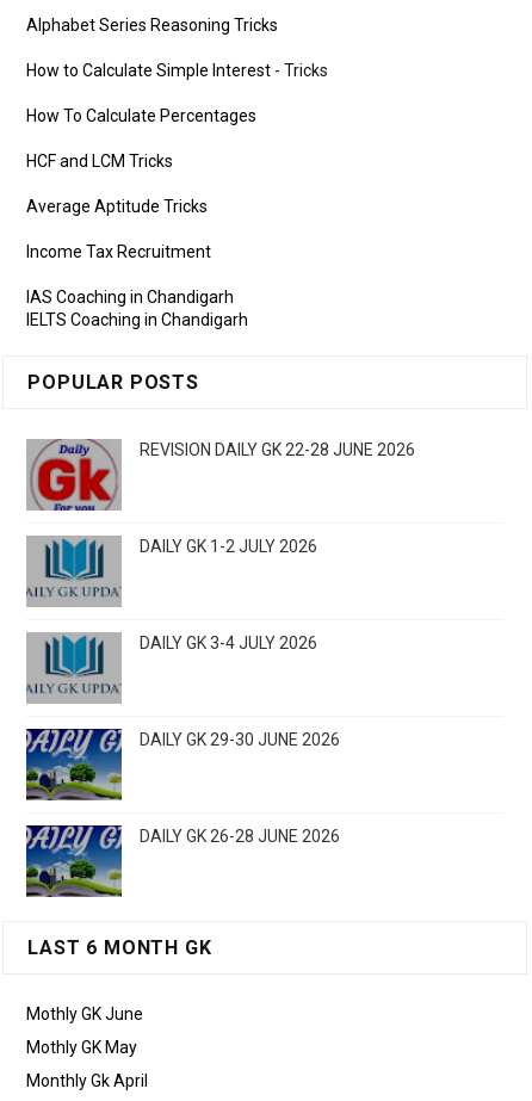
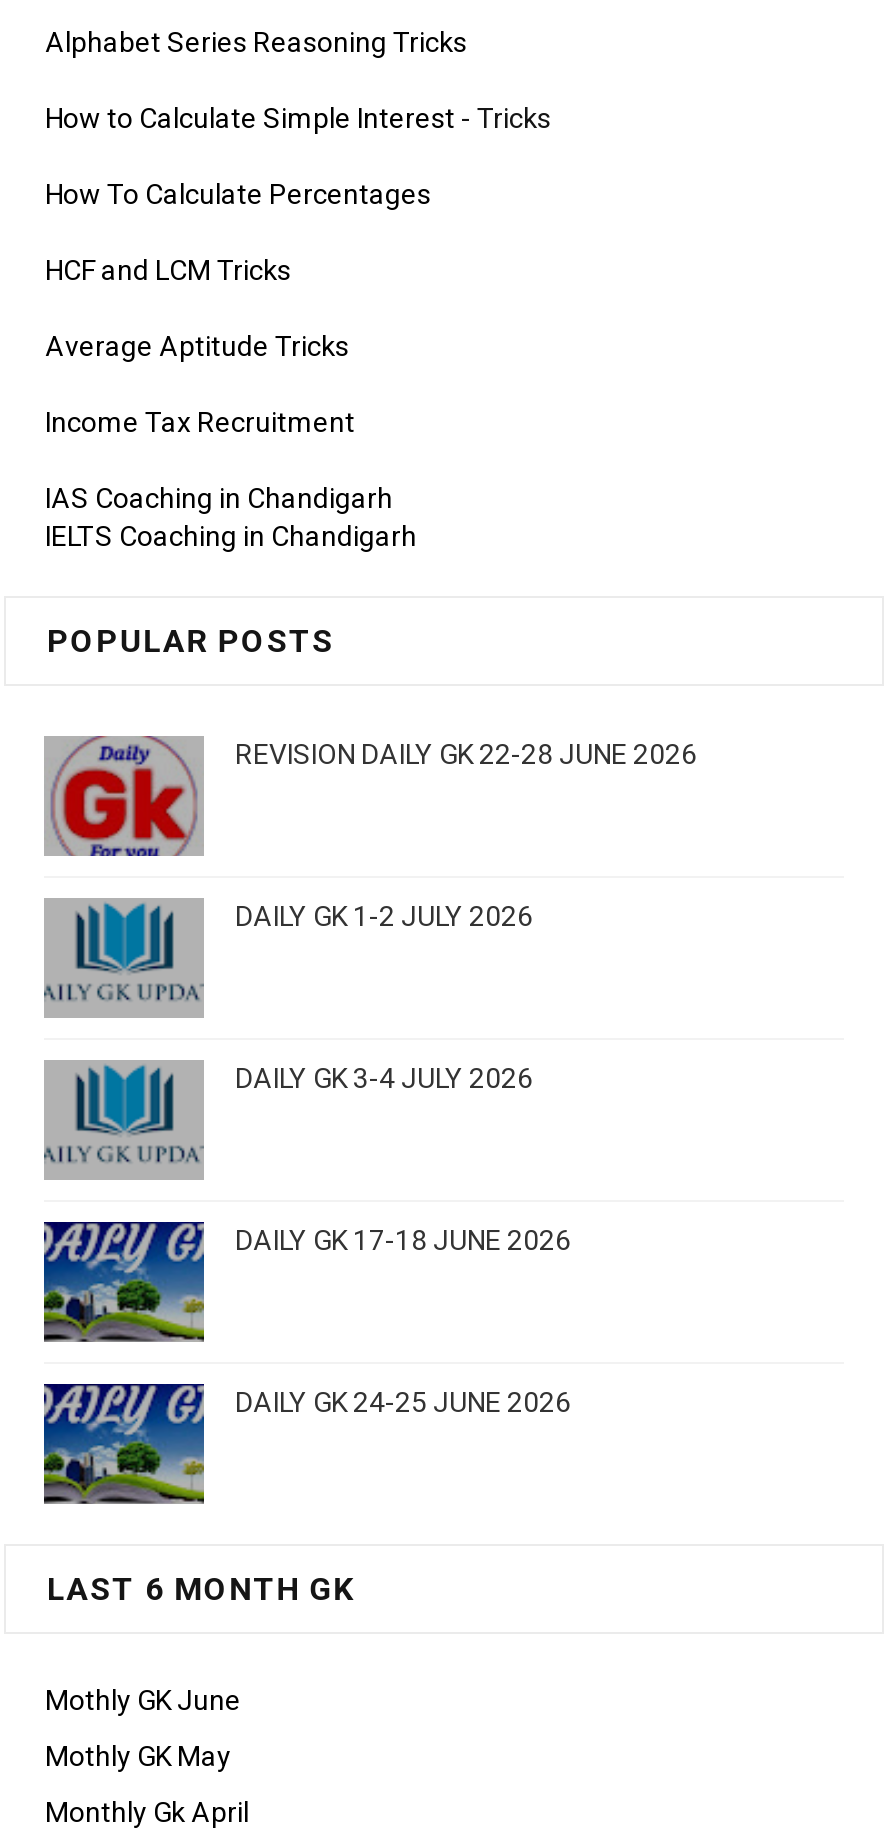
[140,730,341,749] DAILY GK 29-30 JUNE 2026 -> [235,1224,571,1256] DAILY GK 17-18 JUNE 2026
[140,827,341,846] DAILY GK 26-28 JUNE 2026 -> [235,1386,571,1418] DAILY GK 24-25 JUNE 2026

